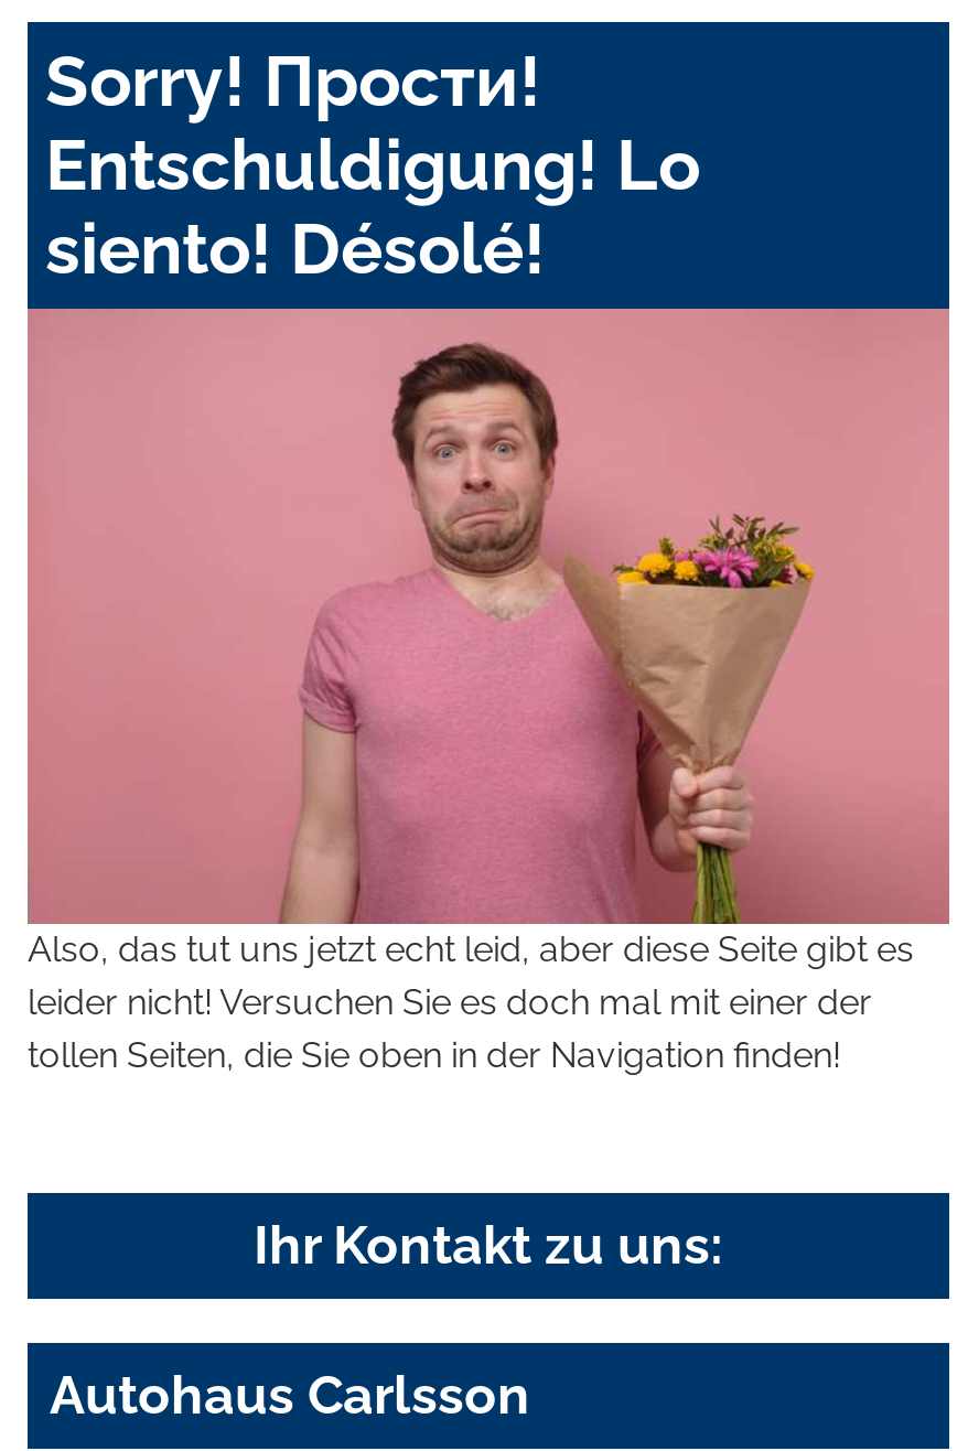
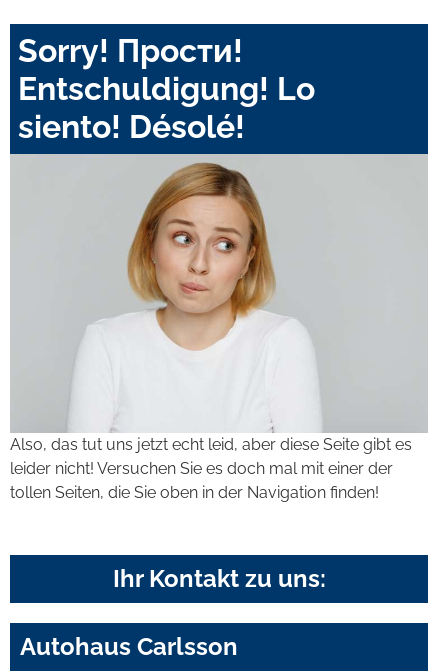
[28,309,949,924] [image] -> [11,154,428,432] [image]

